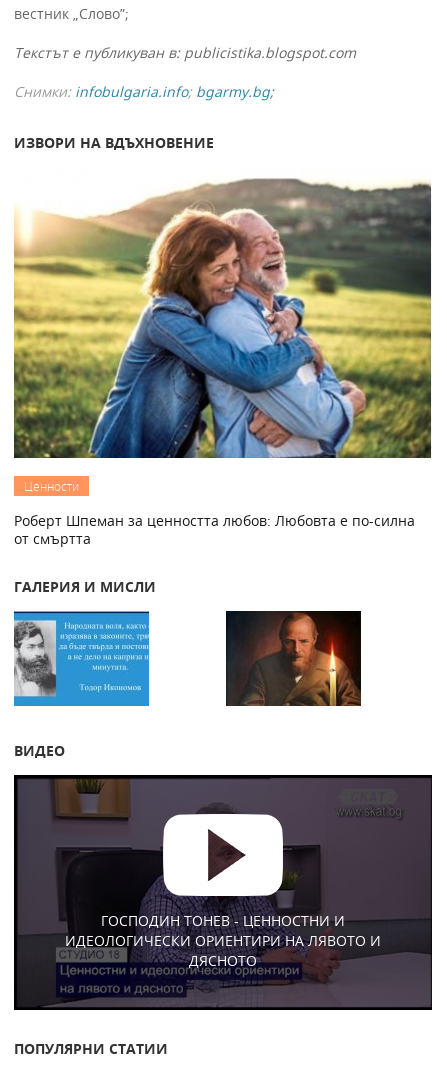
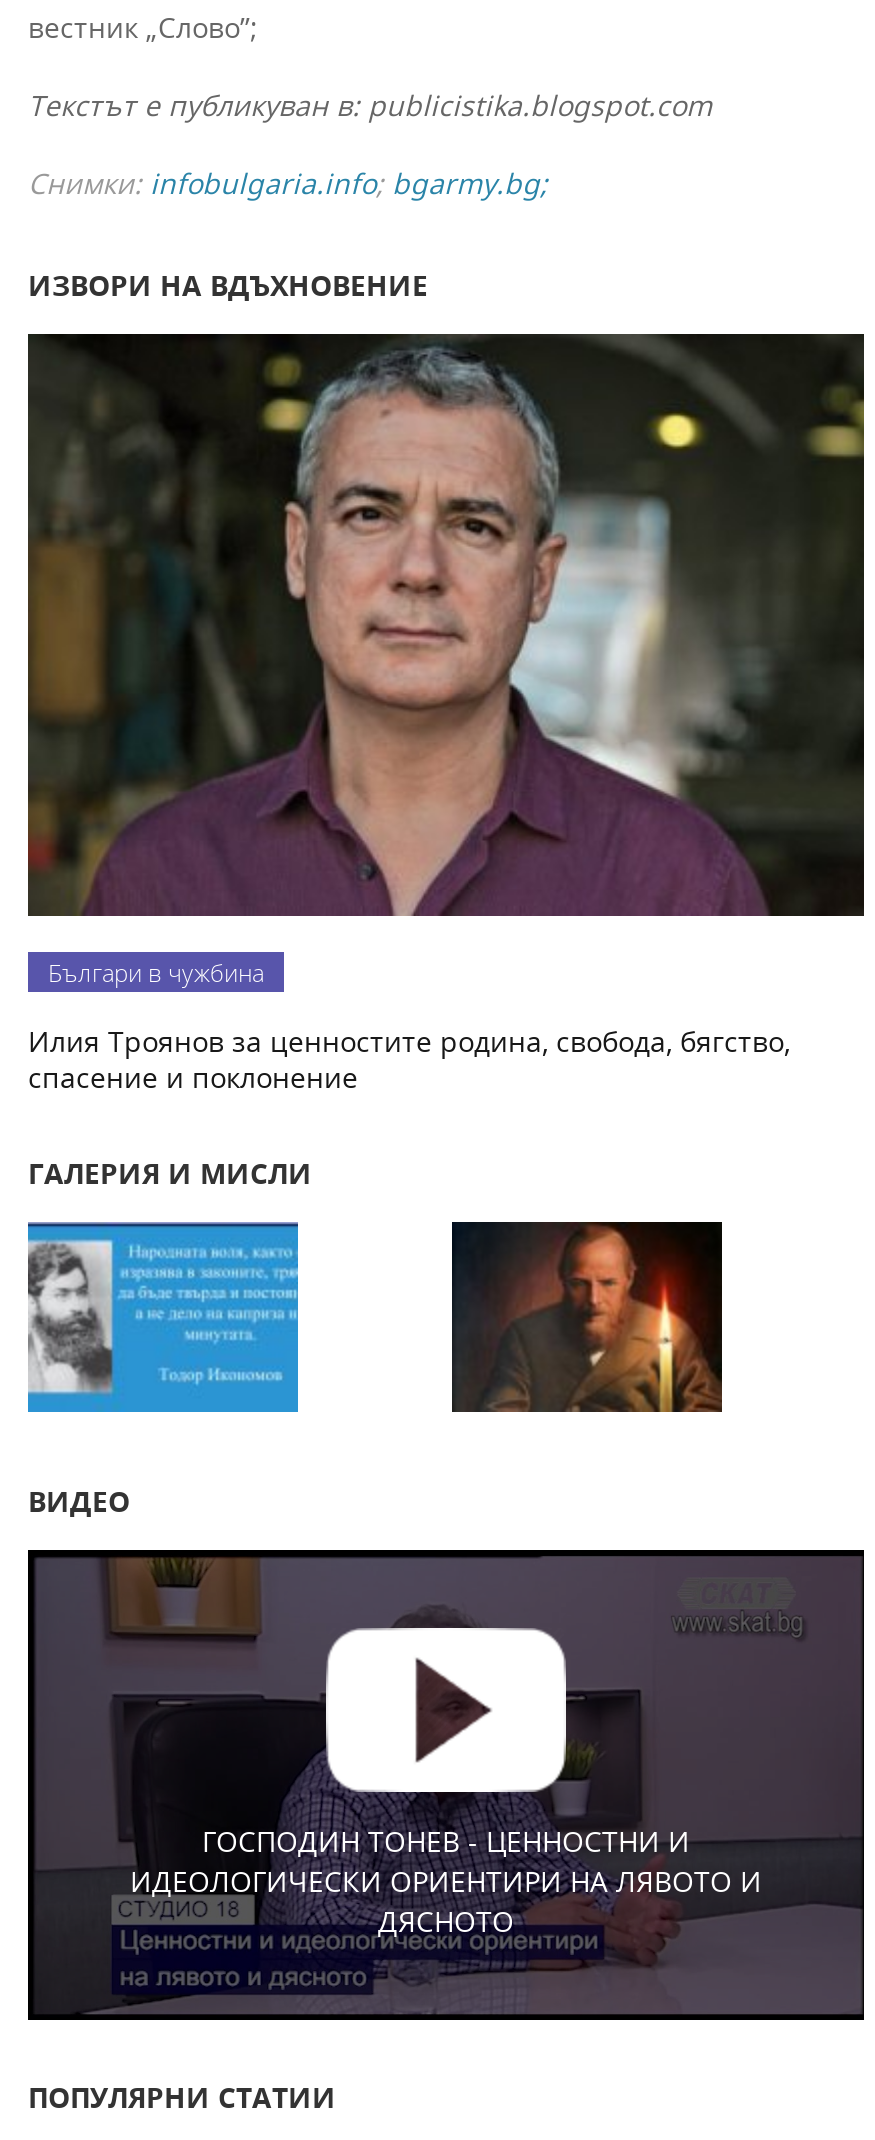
[13,167,432,494] [image] | Ценности -> [26,332,866,988] [image] | Българи в чужбина
[14,510,415,547] Роберт Шпеман за ценността любов: Любовта е по-силна | от смъртта -> [28,1021,790,1095] Илия Троянов за ценностите родина, свобода, бягство, | спасение и поклонение

